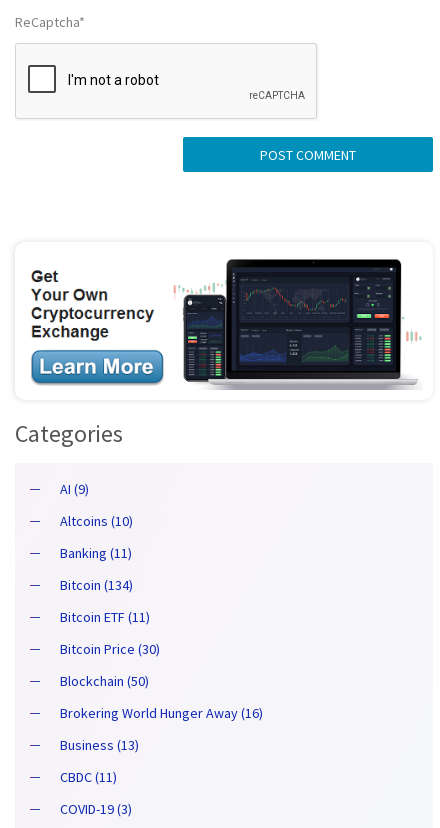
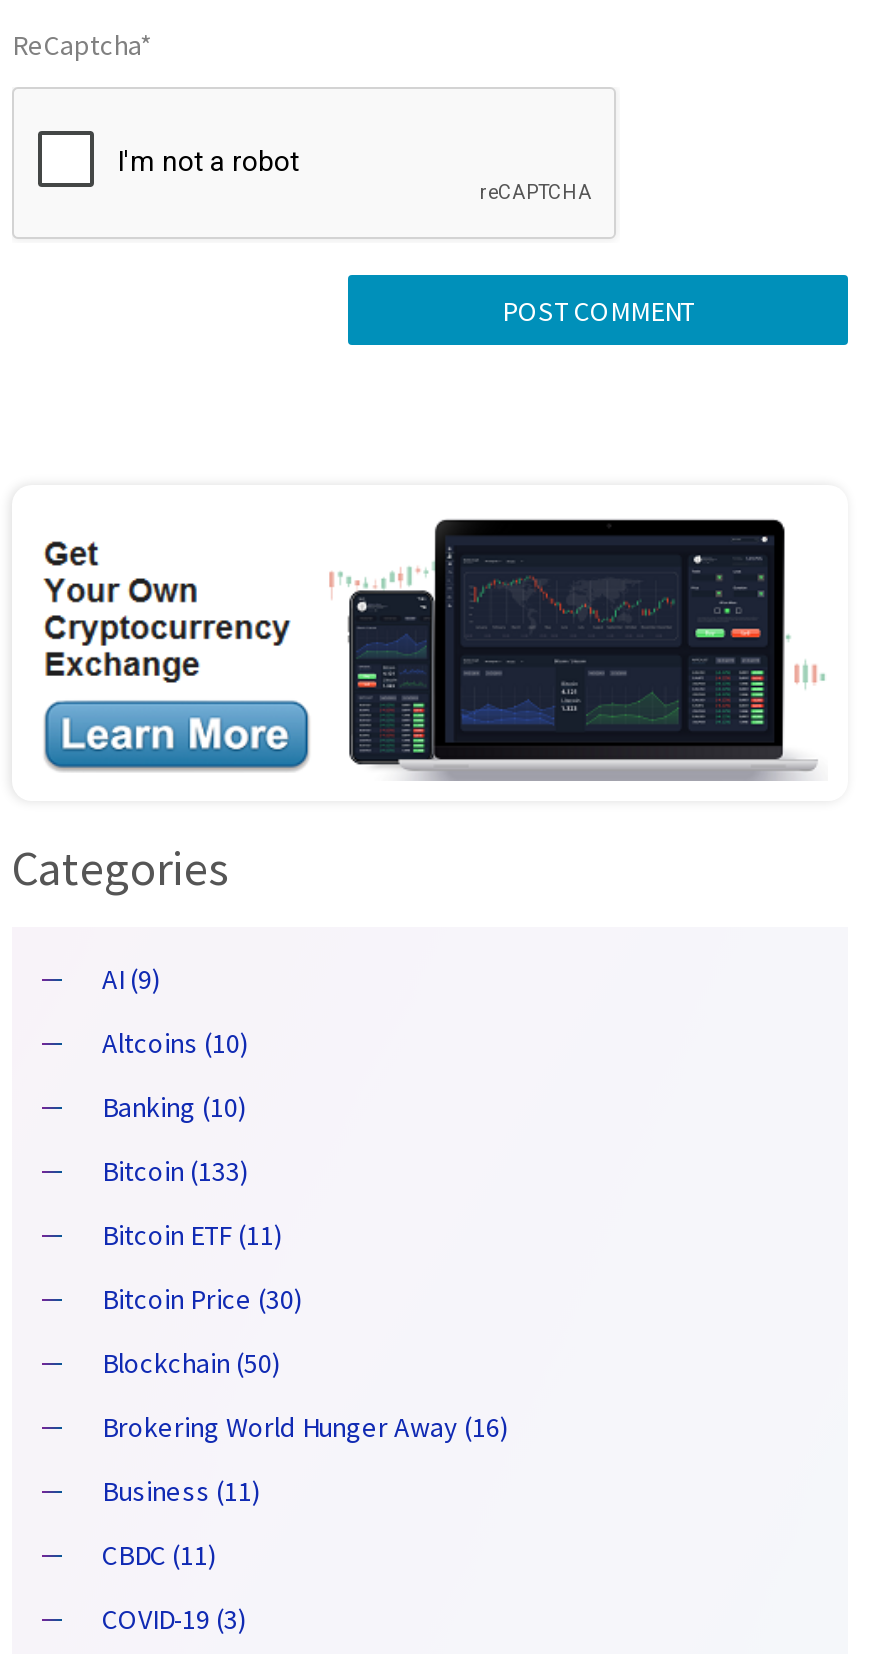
[60,544,132,562] Banking (11) -> [102,1089,246,1125] Banking (10)
[60,576,133,594] Bitcoin (134) -> [102,1153,248,1189] Bitcoin (133)
[60,736,139,754] Business (13) -> [102,1473,260,1509] Business (11)

